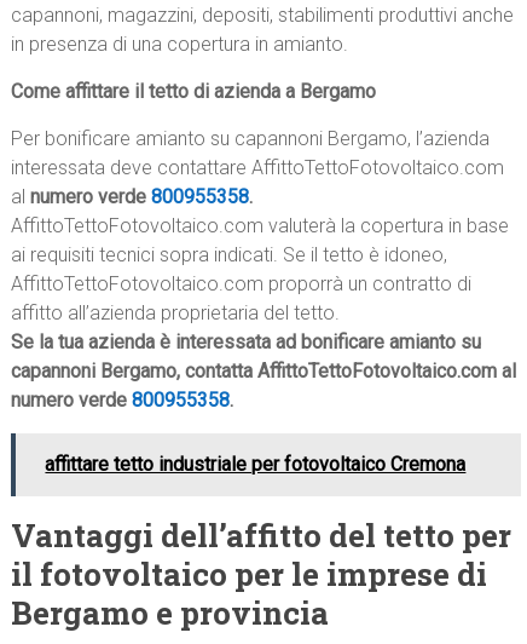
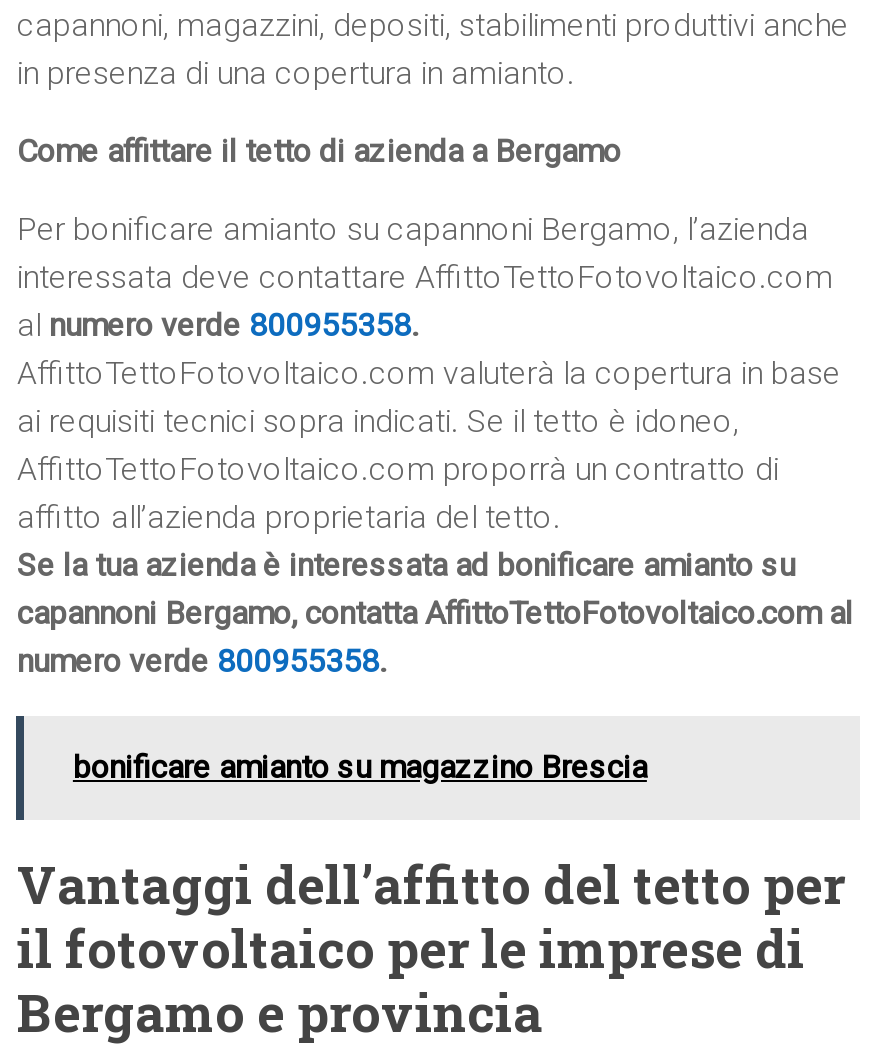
[45,453,466,476] affittare tetto industriale per fotovoltaico Cremona -> [73,748,647,786] bonificare amianto su magazzino Brescia

